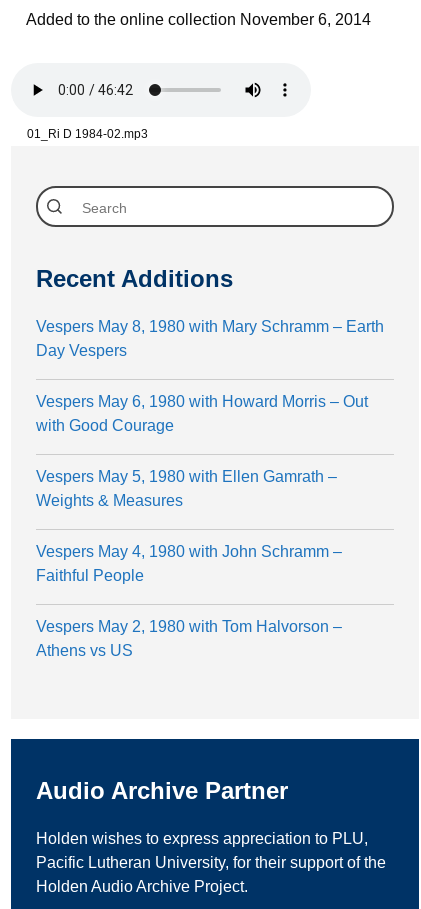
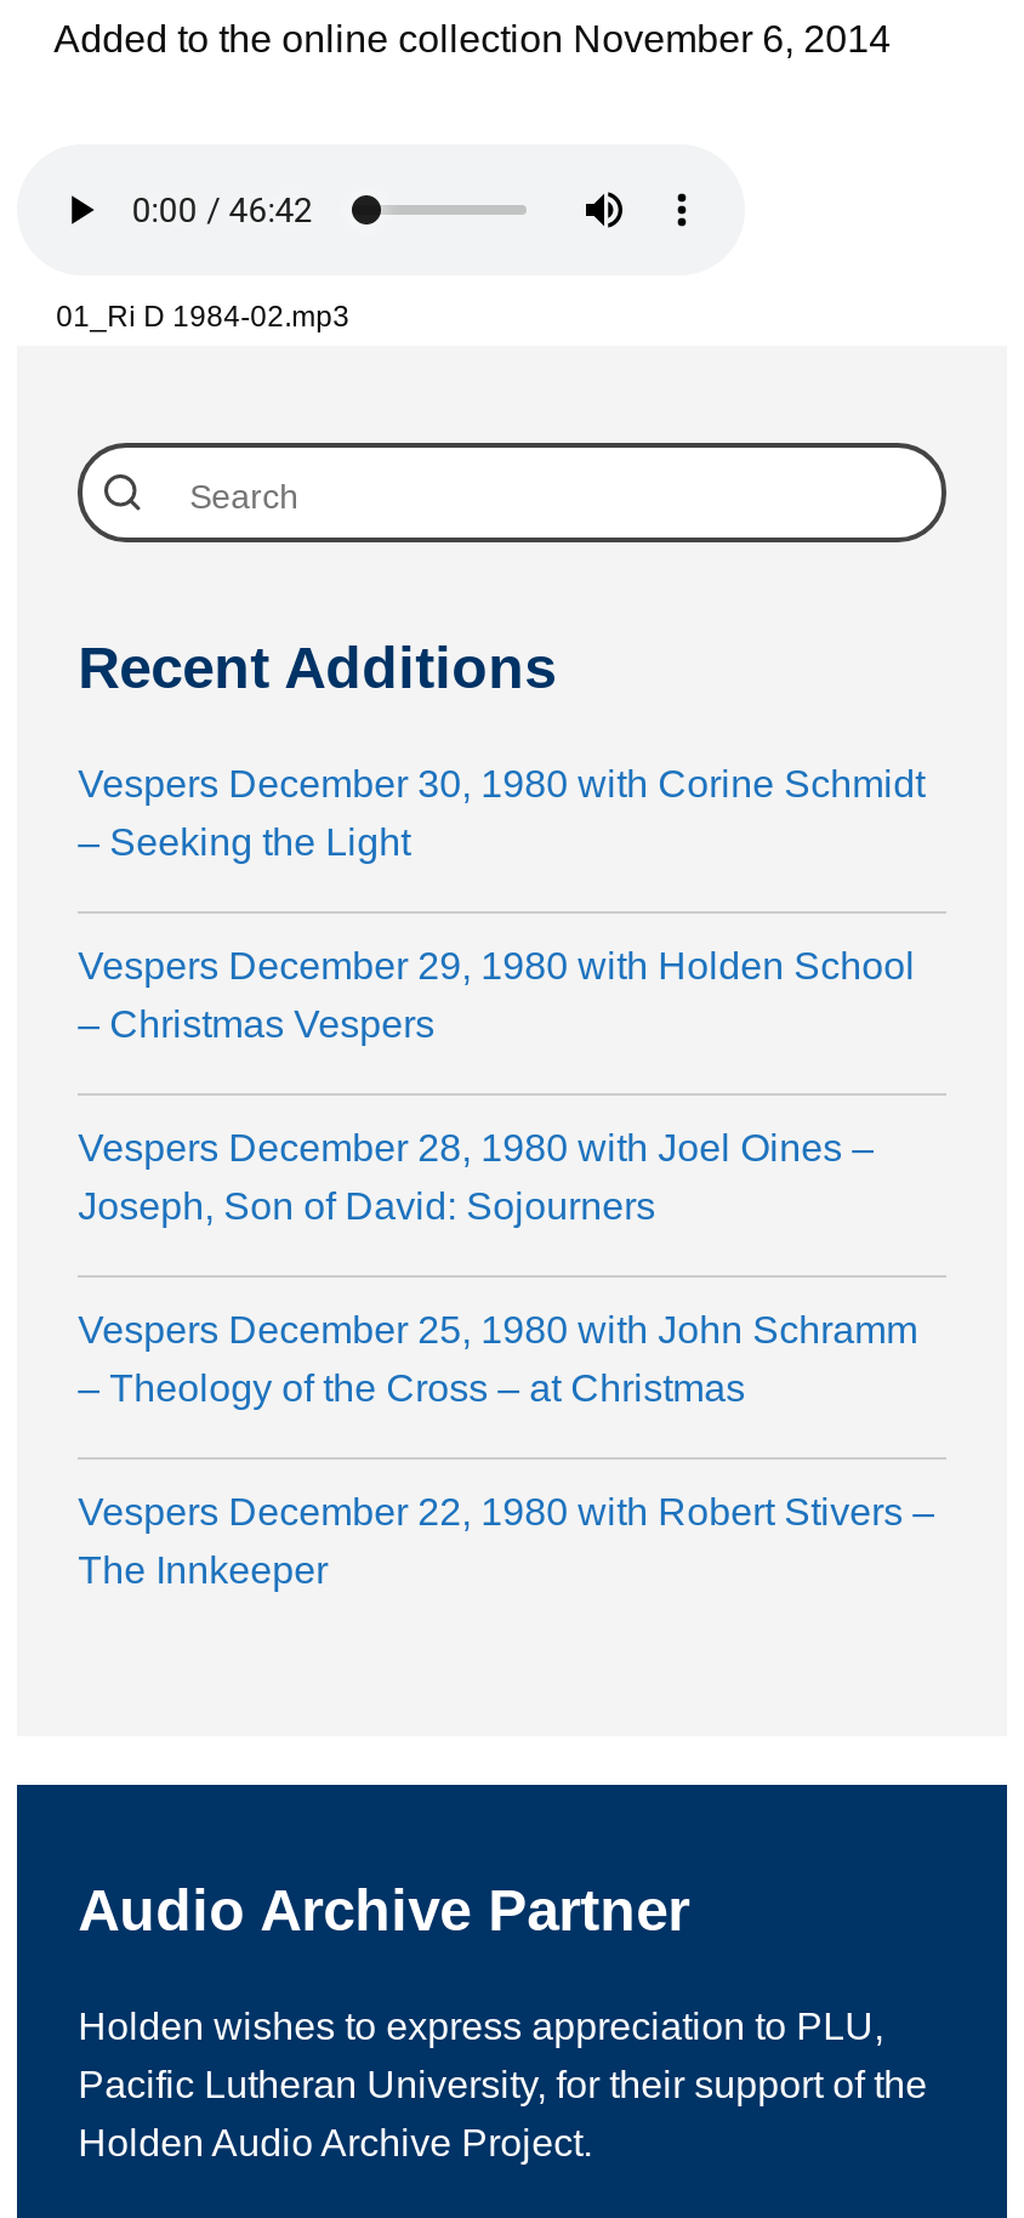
[36,318,384,359] Vespers May 8, 1980 with Mary Schramm – Earth | Day Vespers -> [78,763,925,863] Vespers December 30, 1980 with Corine Schmidt | – Seeking the Light
[36,393,368,434] Vespers May 6, 1980 with Howard Morris – Out | with Good Courage -> [78,945,915,1045] Vespers December 29, 1980 with Holden School | – Christmas Vespers
[36,468,337,509] Vespers May 5, 1980 with Ellen Gamrath – | Weights & Measures -> [78,1127,874,1227] Vespers December 28, 1980 with Joel Oines – | Joseph, Son of David: Sojourners
[36,543,342,584] Vespers May 4, 1980 with John Schramm – | Faithful People -> [78,1309,918,1409] Vespers December 25, 1980 with John Schramm | – Theology of the Cross – at Christmas
[36,618,342,659] Vespers May 2, 1980 with Tom Halvorson – | Athens vs US -> [78,1491,935,1591] Vespers December 22, 1980 with Robert Stivers – | The Innkeeper

